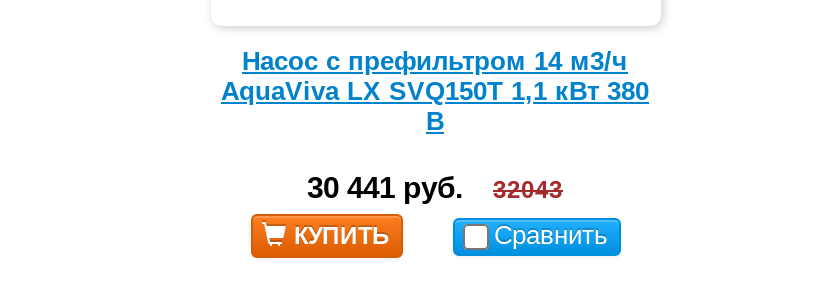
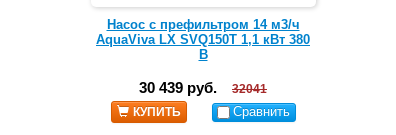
[307,171,463,205] 30 441 руб. -> [139,79,217,96] 30 439 руб.
[493,177,563,205] 32043 -> [232,82,267,96] 32041

